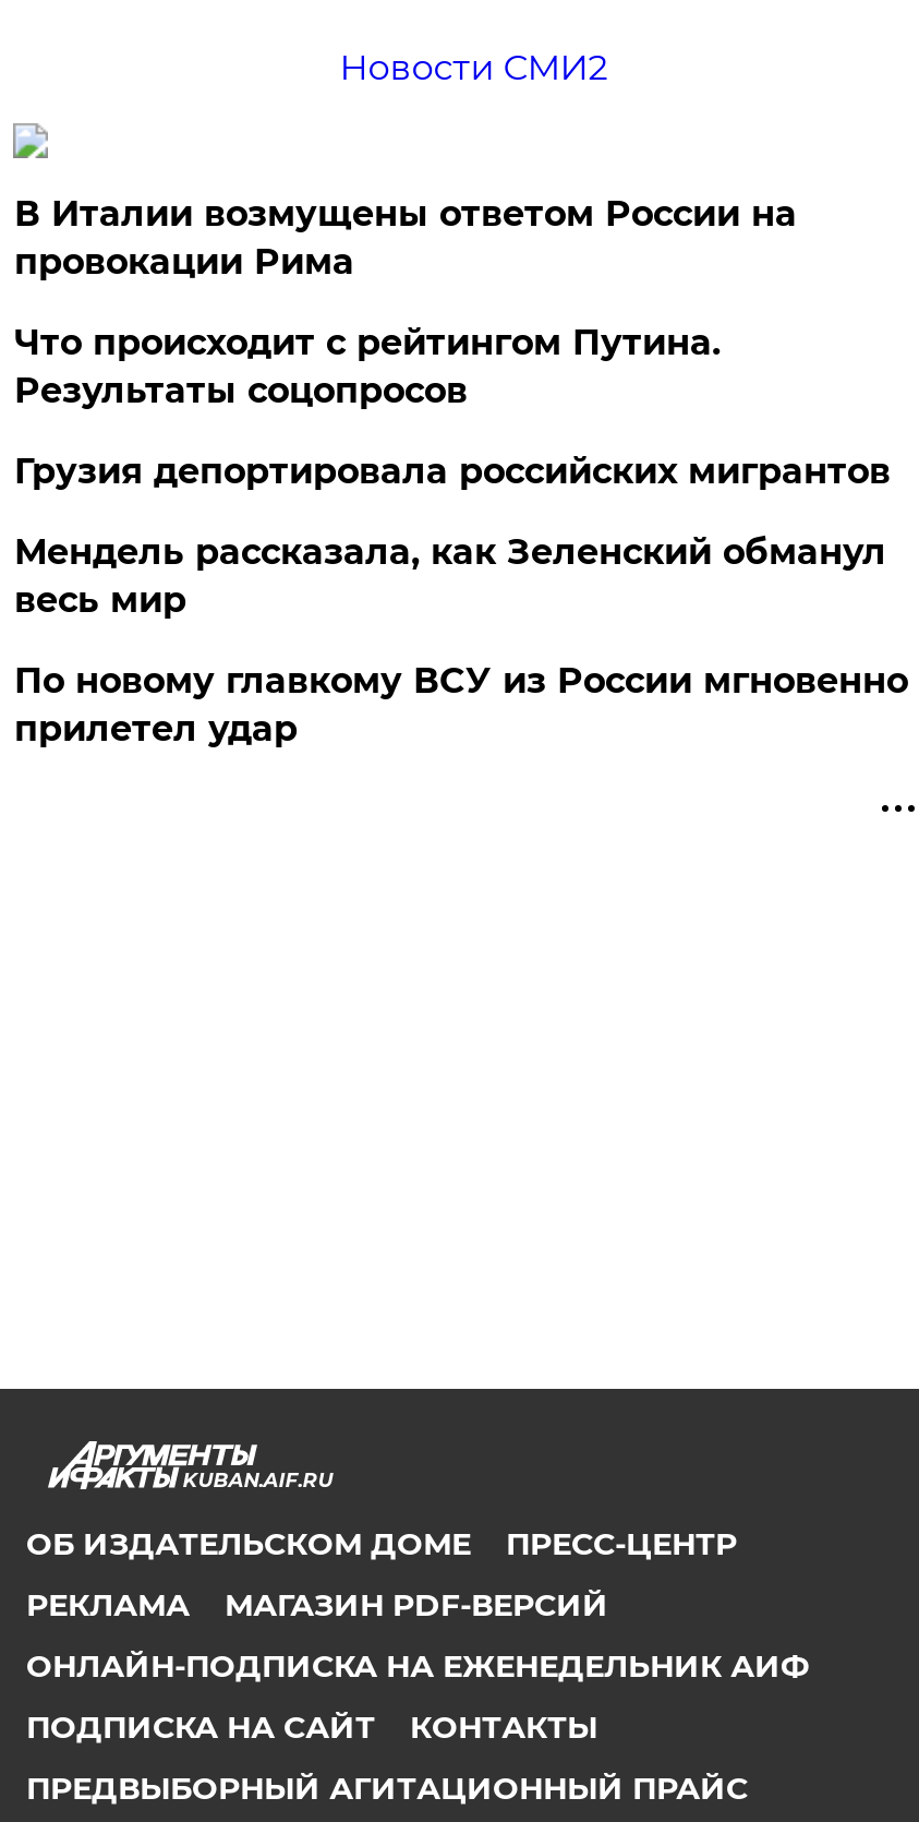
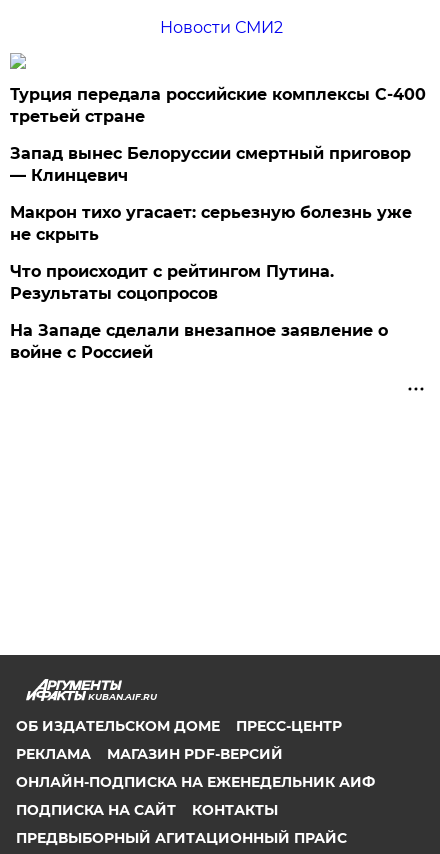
[14,193,797,283] В Италии возмущены ответом России на | провокации Рима -> [10,85,426,244] Турция передала российские комплексы С-400 | третьей стране | Запад вынес Белоруссии смертный приговор | — Клинцевич | Макрон тихо угасает: серьезную болезнь уже | не скрыть
moved [14,322,720,411] -> [10,262,334,303]: Что происходит с рейтингом Путина. | Результаты соцопросов
[14,451,908,750] Грузия депортировала российских мигрантов | Мендель рассказала, как Зеленский обманул | весь мир | По новому главкому ВСУ из России мгновенно | прилетел удар -> [10,321,388,362] На Западе сделали внезапное заявление о | войне с Россией

